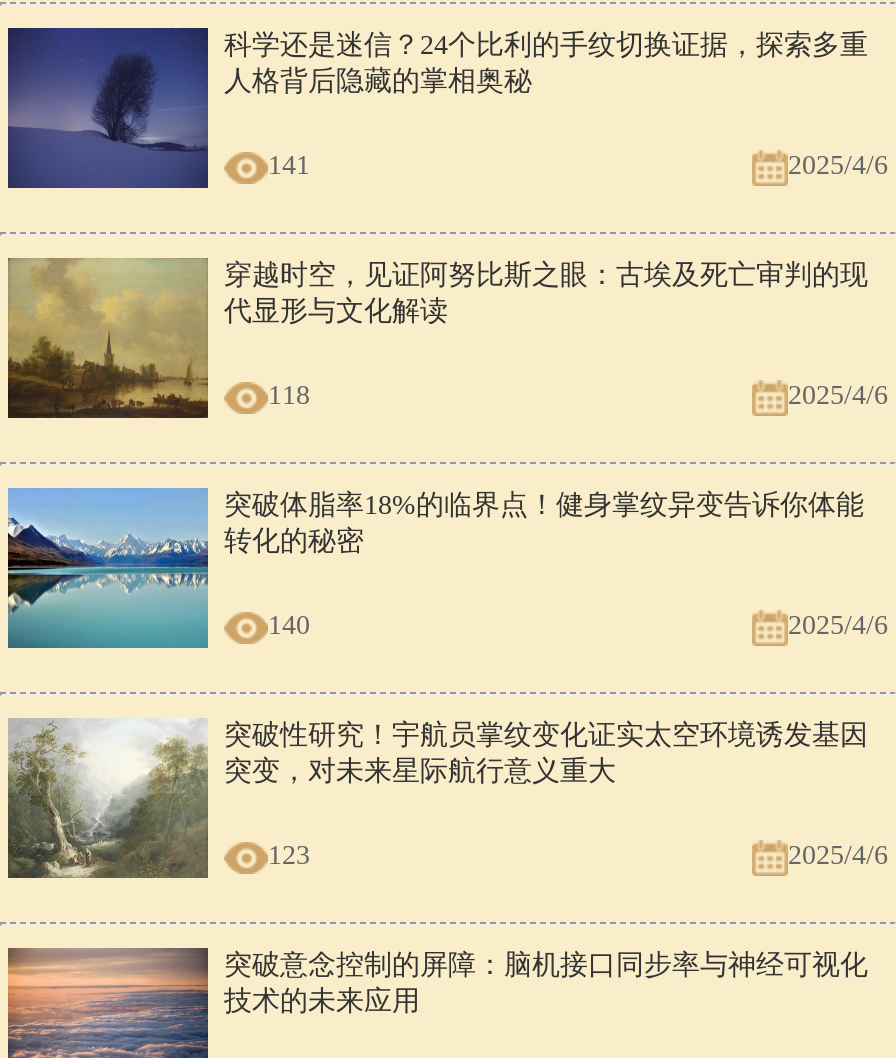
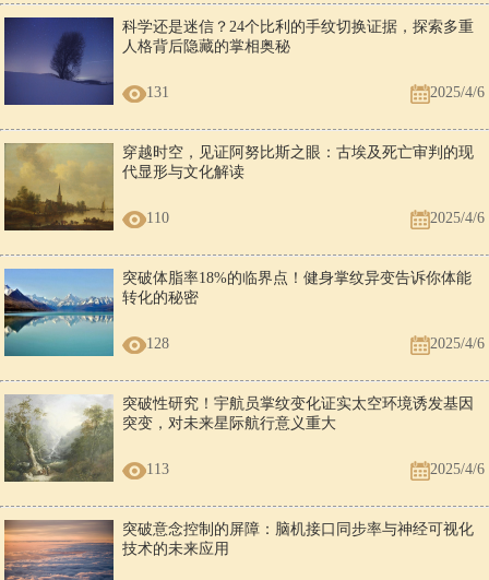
[268,149,310,179] 141 -> [146,84,169,100] 131
[268,379,310,409] 118 -> [146,209,169,226] 110
[268,609,310,639] 140 -> [146,335,169,351] 128
[268,839,310,869] 123 -> [146,461,169,477] 113

